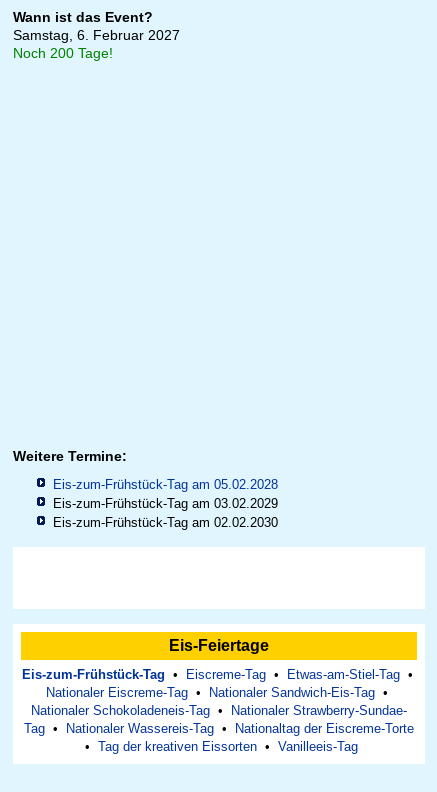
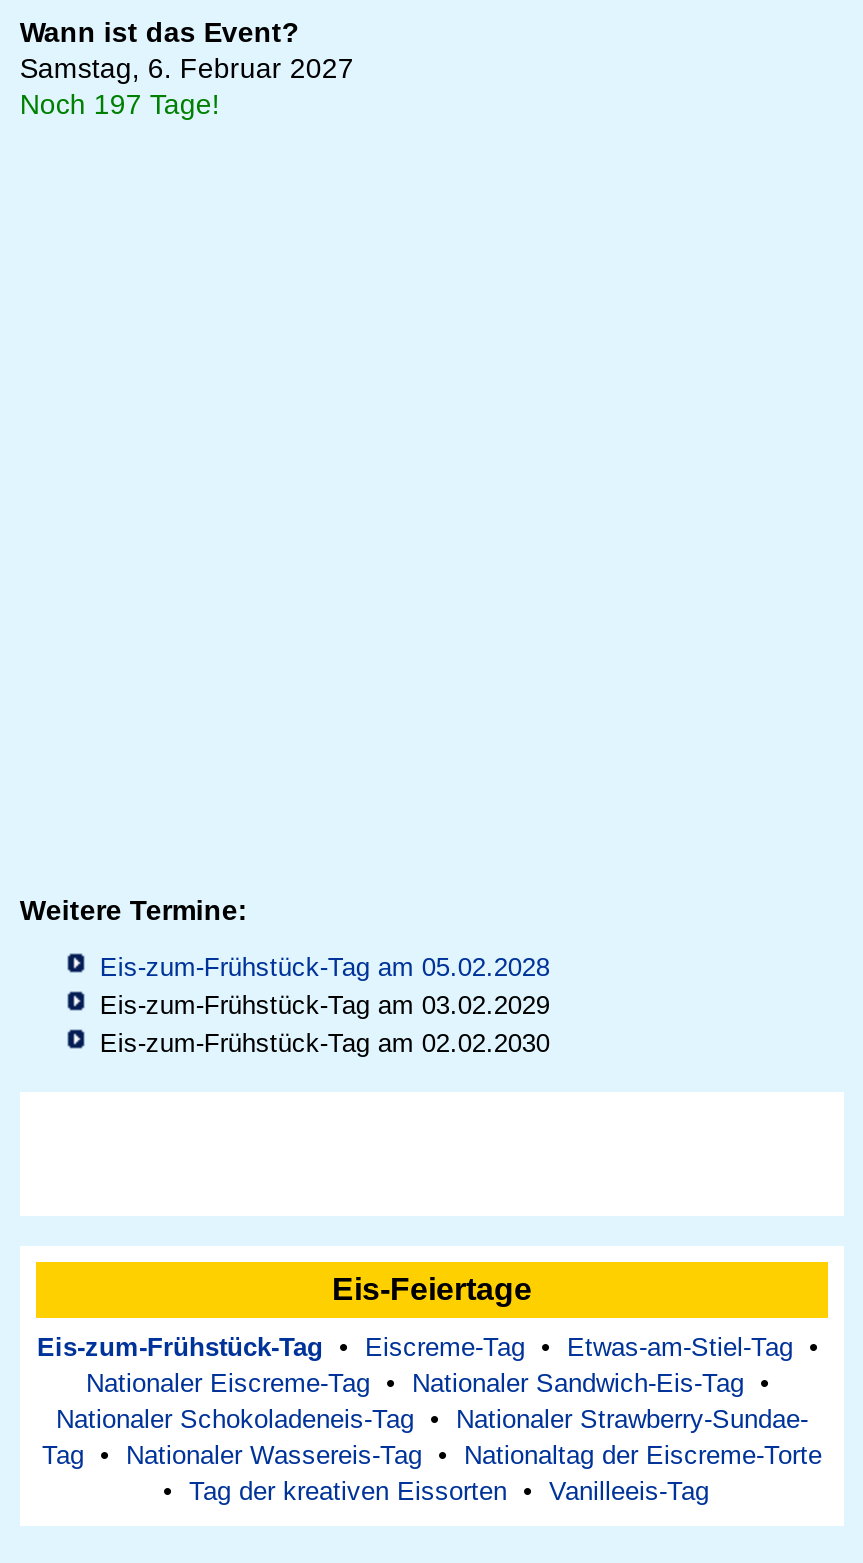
[13,45,113,61] Noch 200 Tage! -> [20,87,220,119] Noch 197 Tage!

